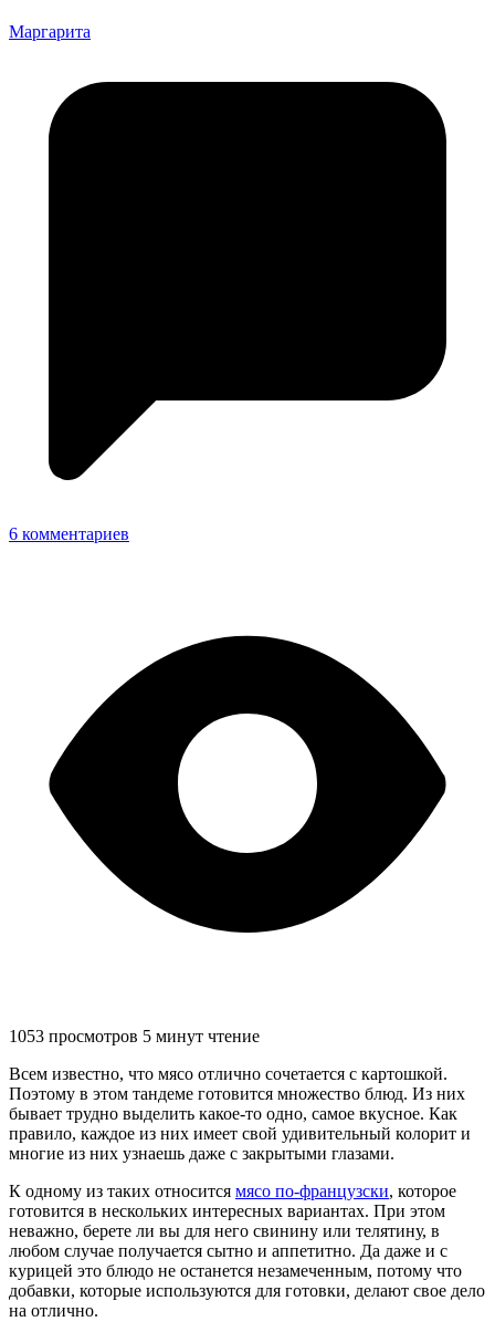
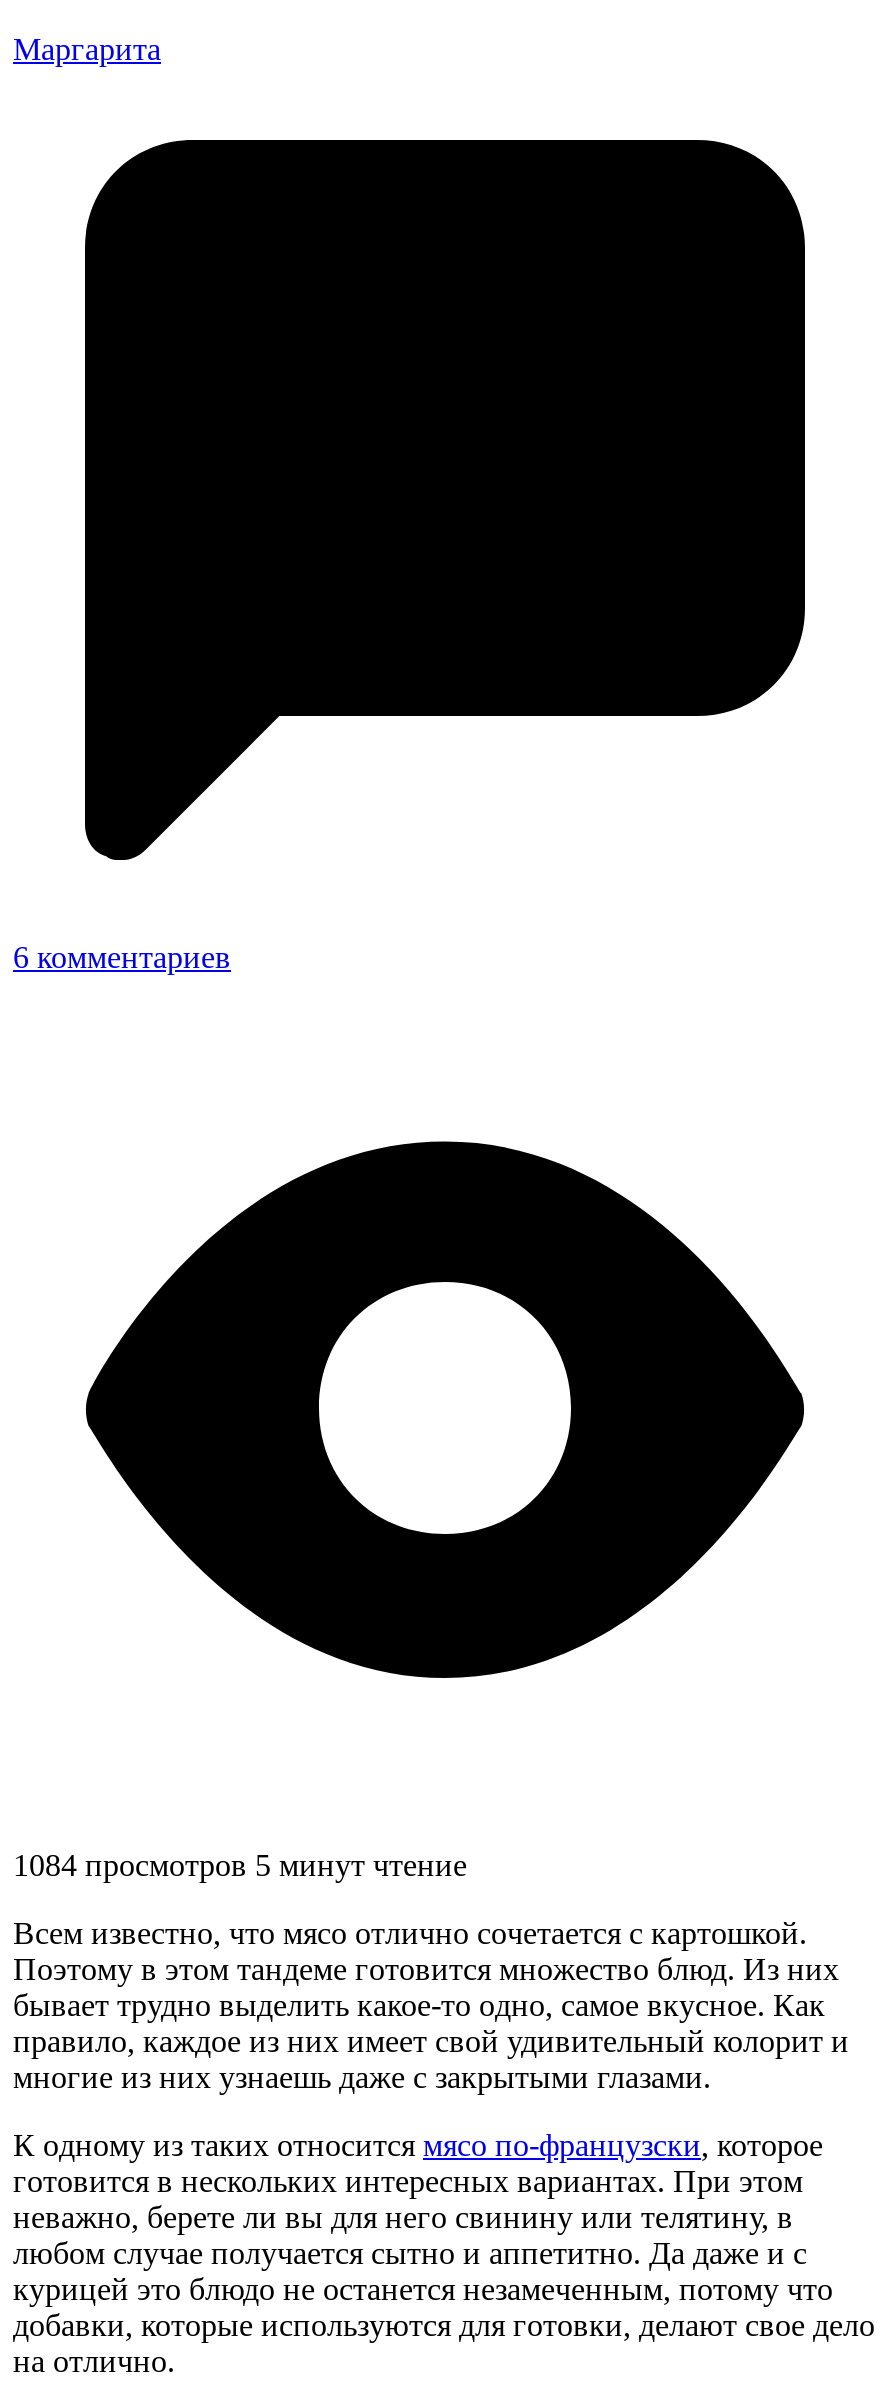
[9,1027,260,1046] 1053 просмотров 5 минут чтение -> [13,1848,467,1882] 1084 просмотров 5 минут чтение

